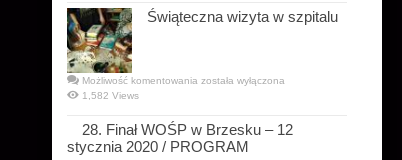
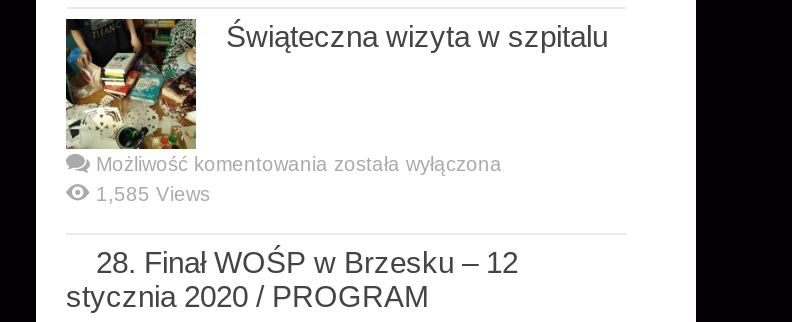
[82,90,139,101] 1,582 Views -> [96,182,210,204] 1,585 Views

